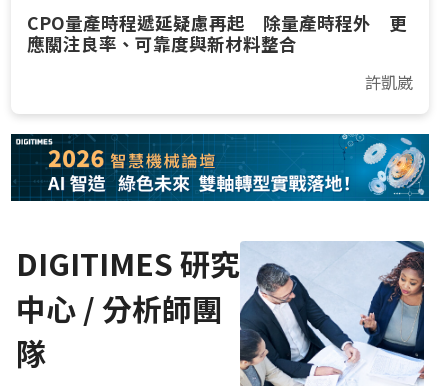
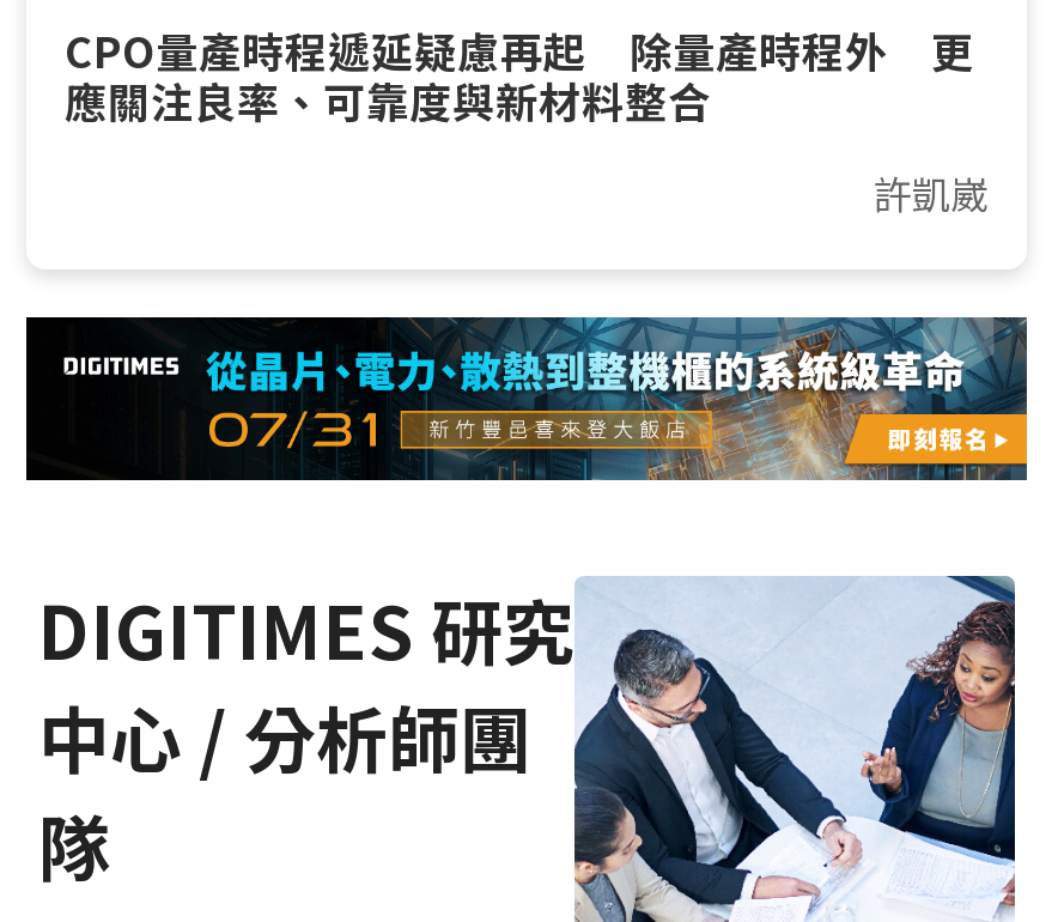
[11,133,430,202] [image] -> [26,314,1029,484] [image]

